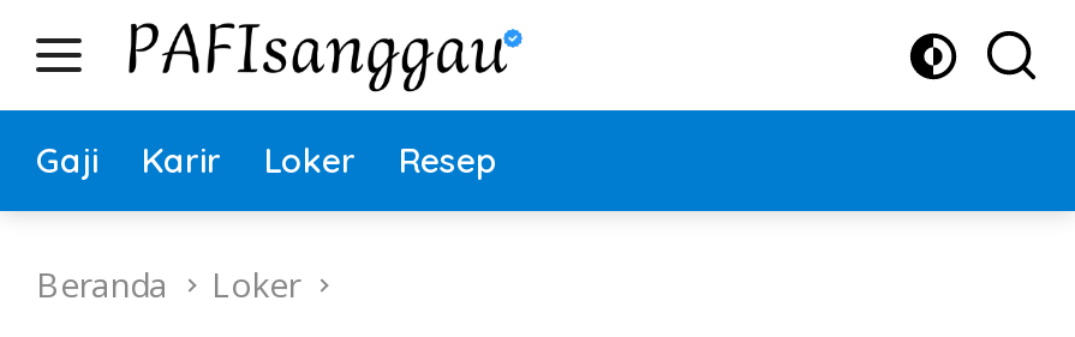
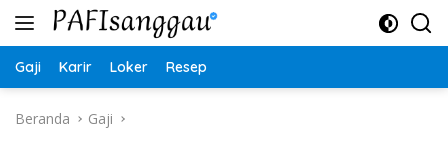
[211,261,300,307] Loker -> [88,109,113,128] Gaji

